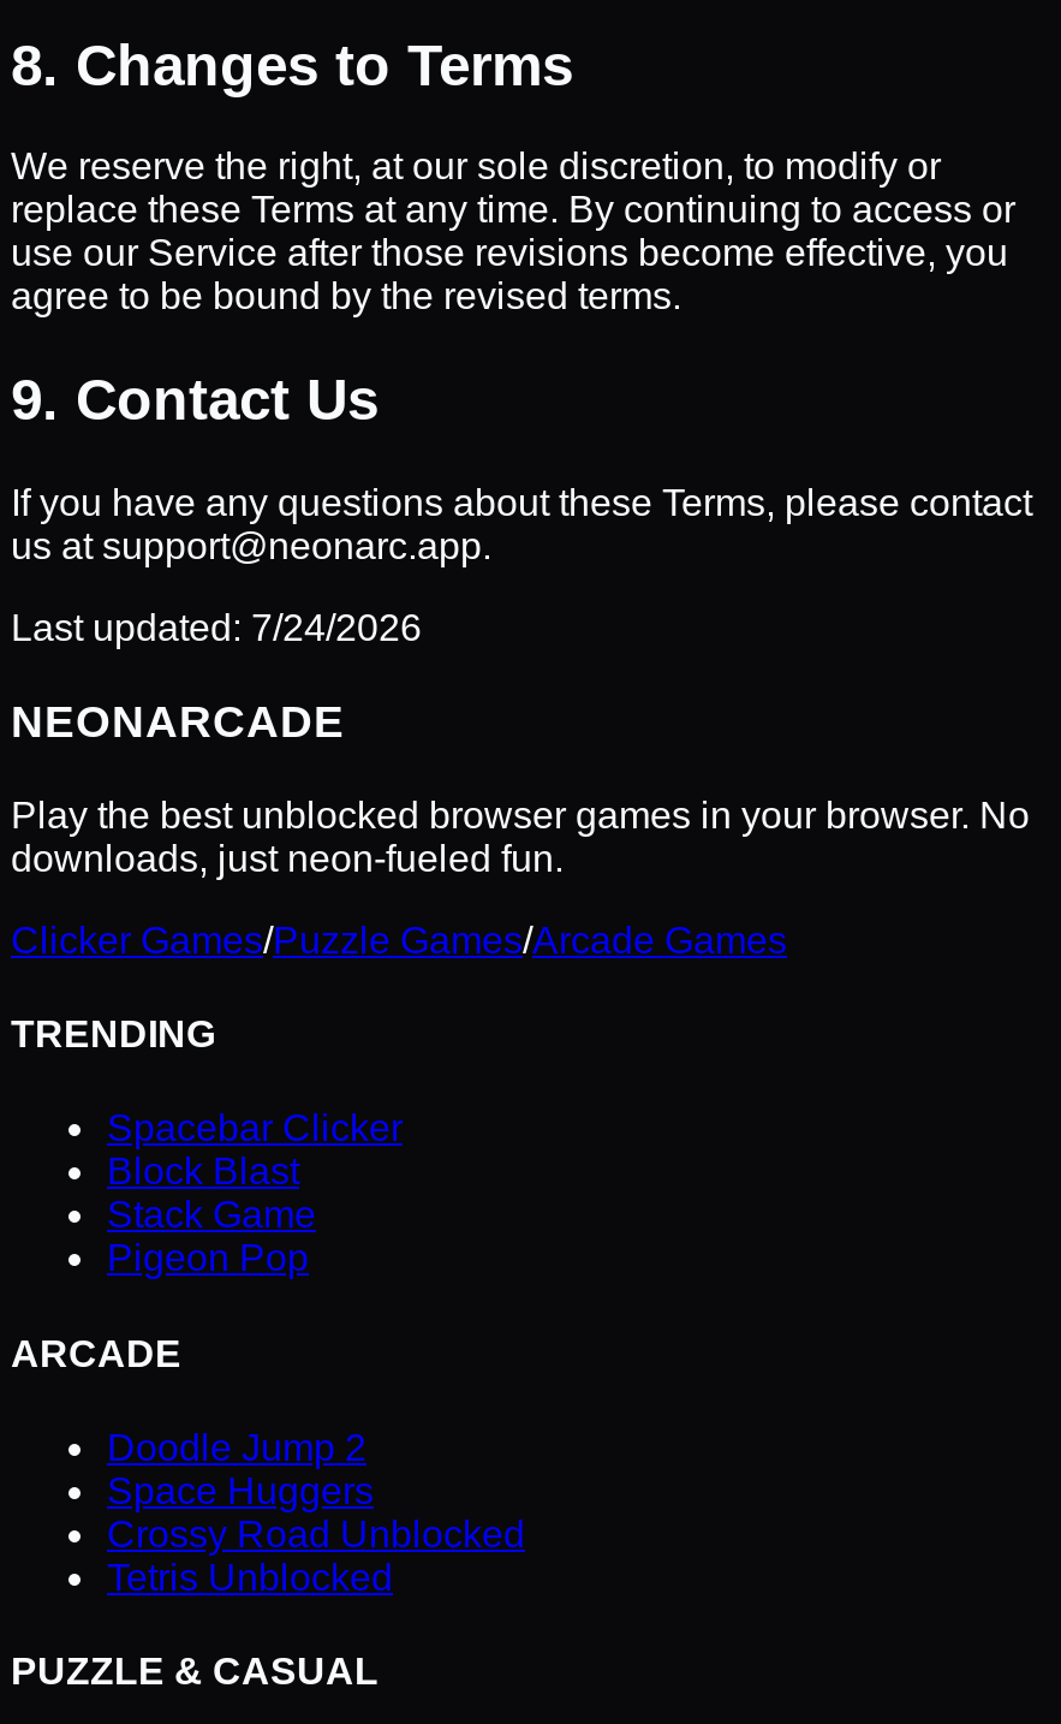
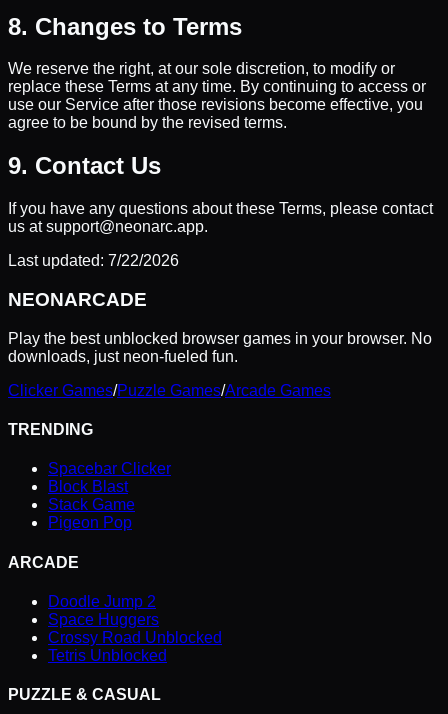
[11,608,422,649] Last updated: 7/24/2026 -> [8,252,179,269] Last updated: 7/22/2026

